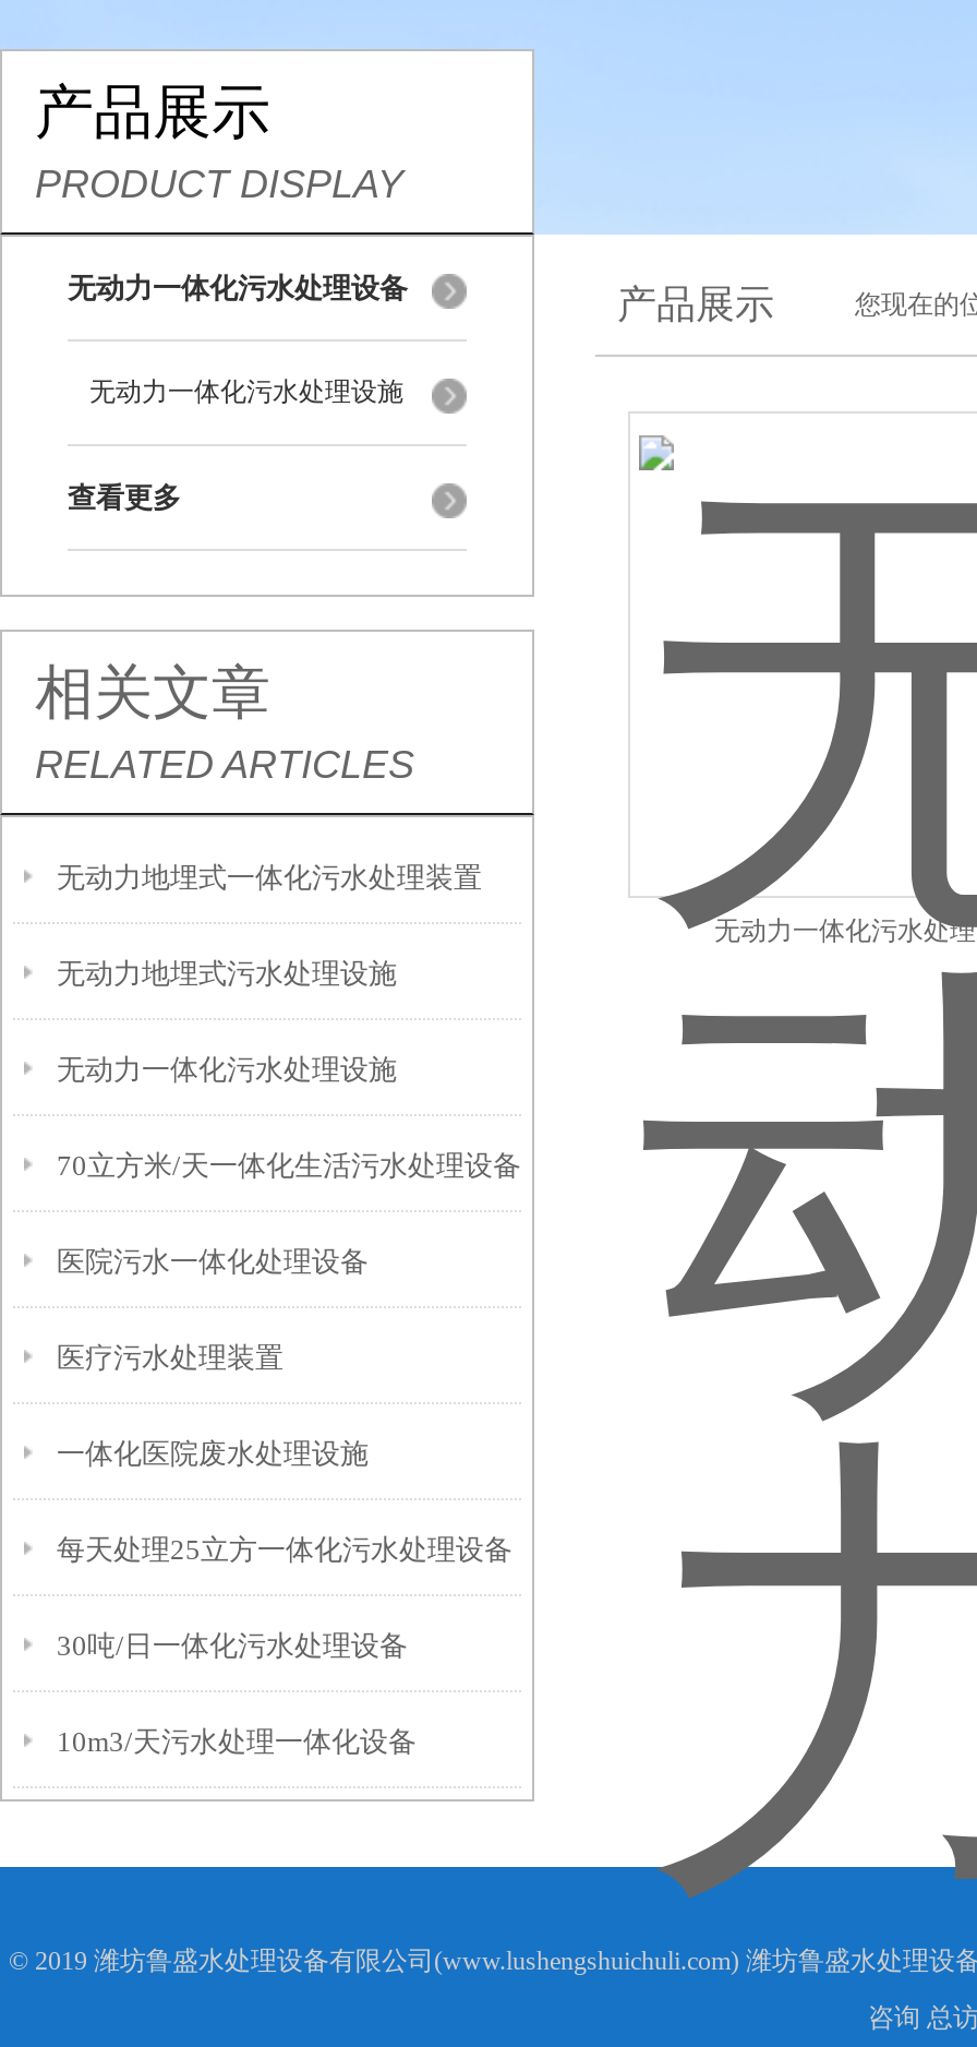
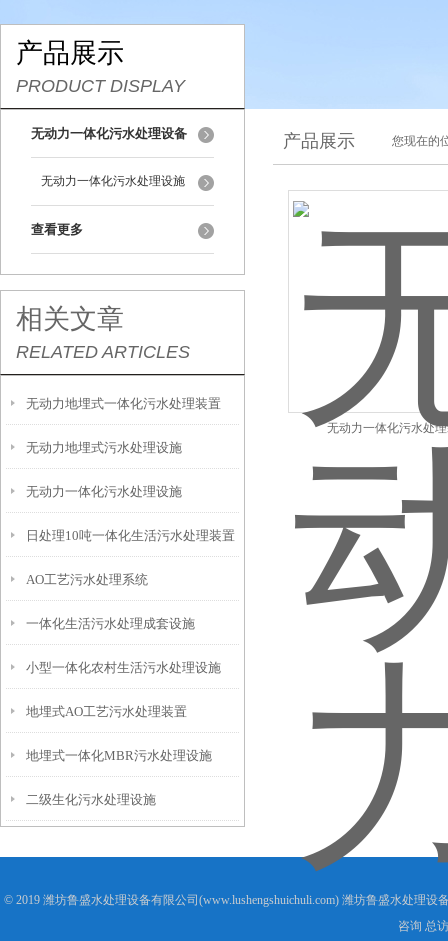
[57,1149,521,1182] 70立方米/天一体化生活污水处理设备 -> [26,528,235,543] 日处理10吨一体化生活污水处理装置
[57,1245,369,1278] 医院污水一体化处理设备 -> [26,572,148,587] AO工艺污水处理系统
[57,1341,284,1374] 医疗污水处理装置 -> [26,616,195,631] 一体化生活污水处理成套设施
[57,1437,369,1470] 一体化医院废水处理设施 -> [26,660,221,675] 小型一体化农村生活污水处理设施
[57,1533,512,1566] 每天处理25立方一体化污水处理设备 -> [26,704,187,719] 地埋式AO工艺污水处理装置
[57,1629,408,1662] 30吨/日一体化污水处理设备 -> [26,748,212,763] 地埋式一体化MBR污水处理设施
[57,1725,417,1758] 10m3/天污水处理一体化设备 -> [26,792,156,807] 二级生化污水处理设施

